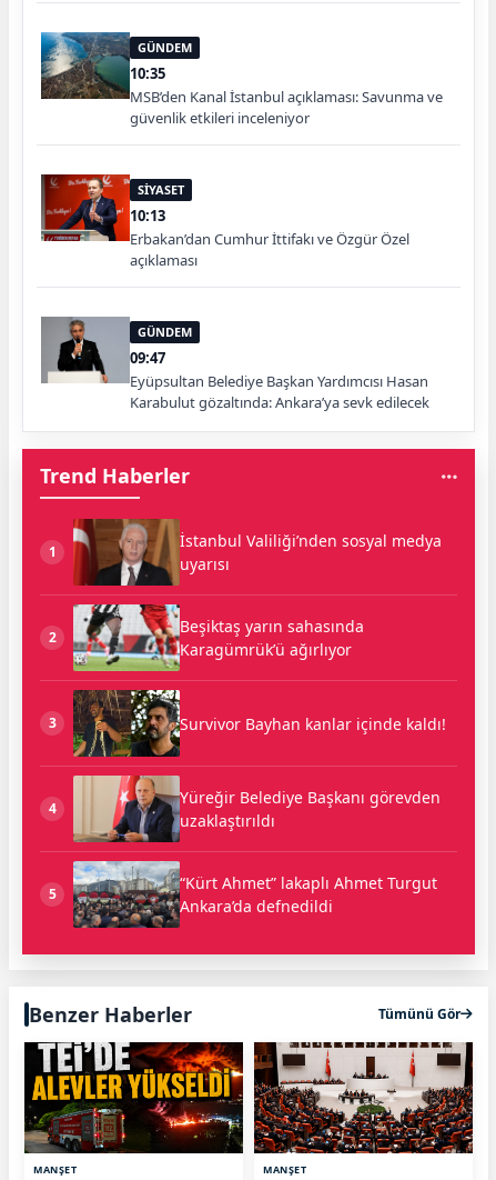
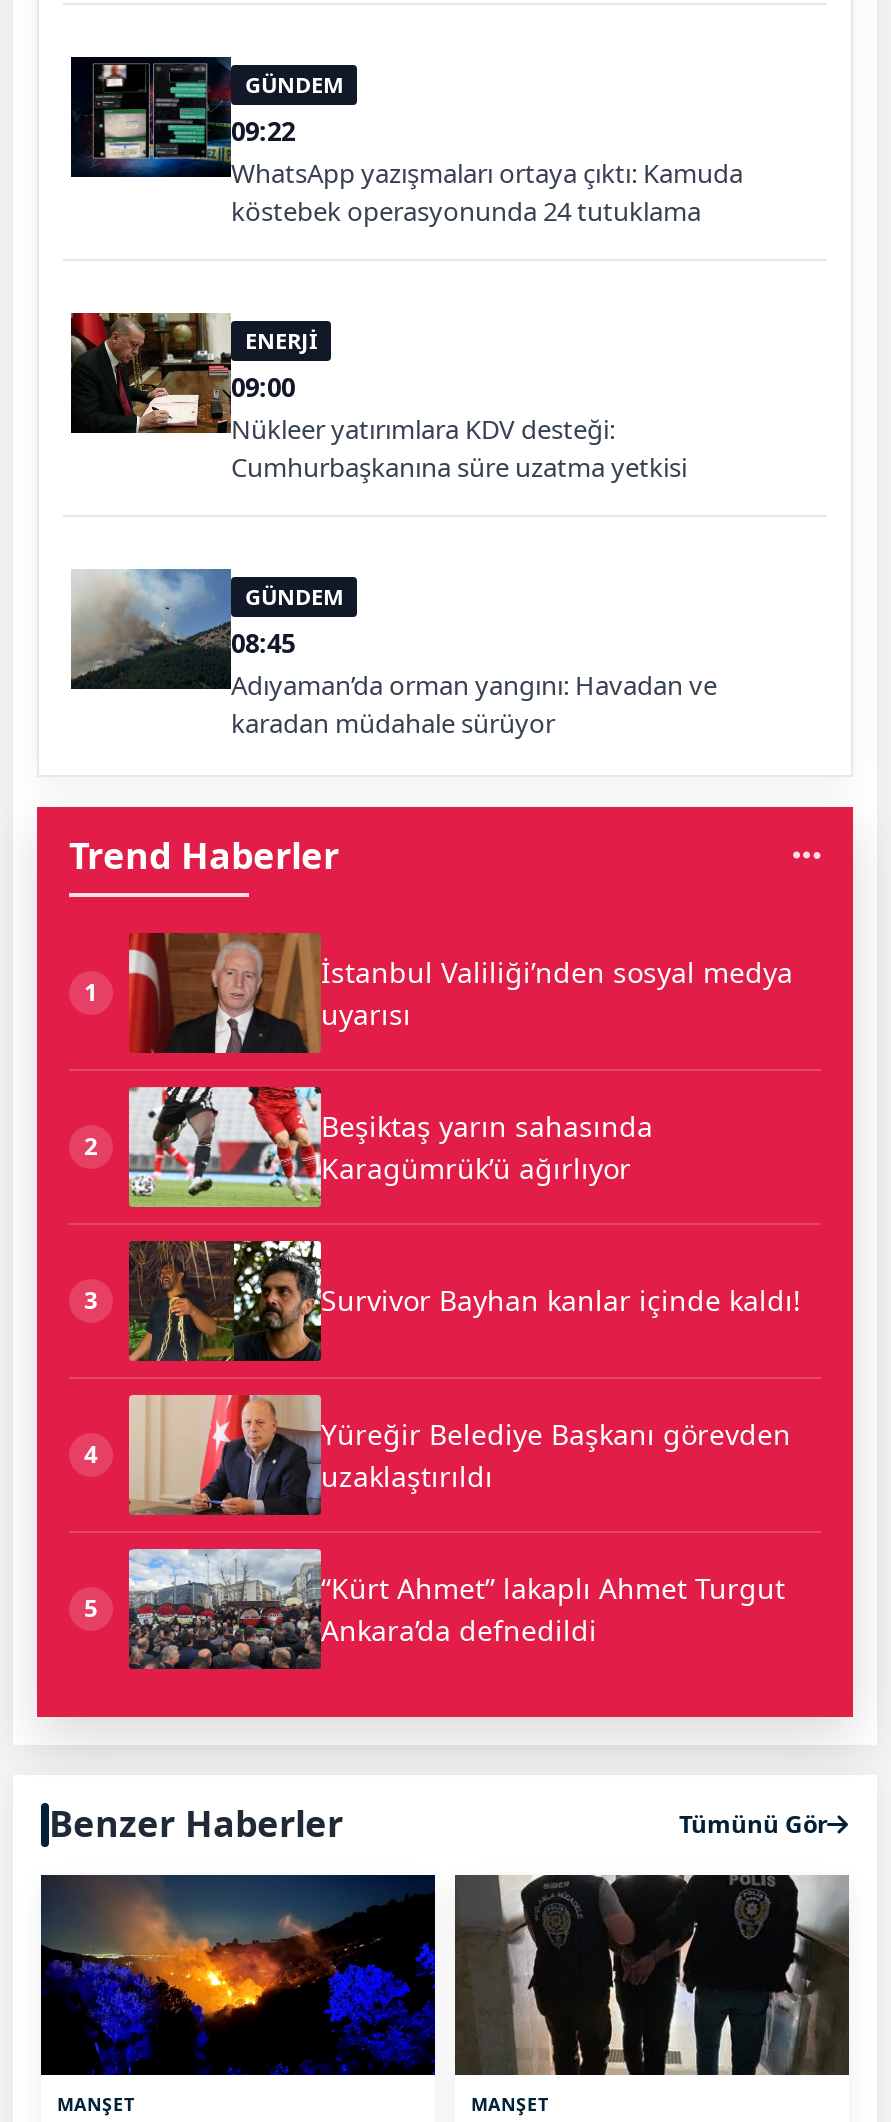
[40,31,443,128] [image] | 10:35 | MSB’den Kanal İstanbul açıklaması: Savunma ve | güvenlik etkileri inceleniyor -> [69,54,743,228] [image] | 09:22 | WhatsApp yazışmaları ortaya çıktı: Kamuda | köstebek operasyonunda 24 tutuklama
[40,173,409,270] [image] | SİYASET | 10:13 | Erbakan’dan Cumhur İttifakı ve Özgür Özel | açıklaması -> [69,312,687,484] [image] | ENERJİ | 09:00 | Nükleer yatırımlara KDV desteği: | Cumhurbaşkanına süre uzatma yetkisi
[41,317,429,412] [image] | 09:47 | Eyüpsultan Belediye Başkan Yardımcısı Hasan | Karabulut gözaltında: Ankara’ya sevk edilecek -> [71,570,717,740] [image] | 08:45 | Adıyaman’da orman yangını: Havadan ve | karadan müdahale sürüyor
[23,1041,244,1154] [image] -> [39,1872,437,2078] [image]
[254,1041,474,1154] [image] -> [455,1874,851,2078] [image]

